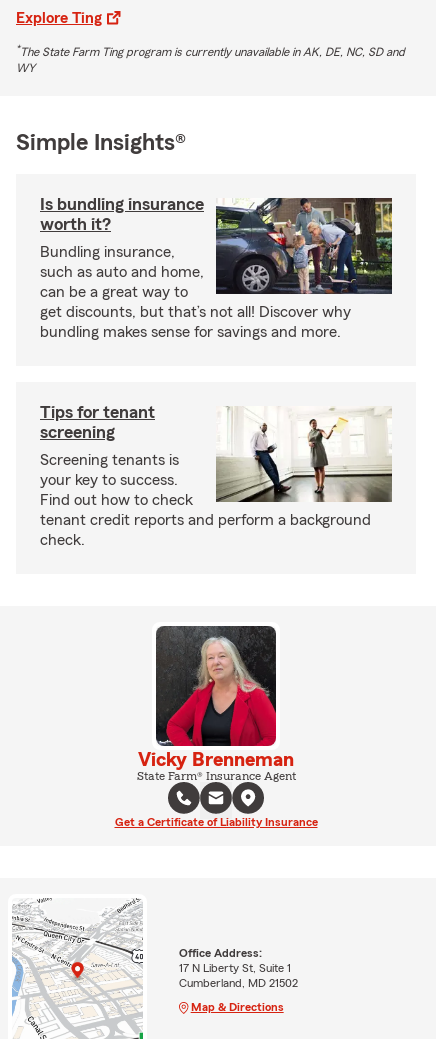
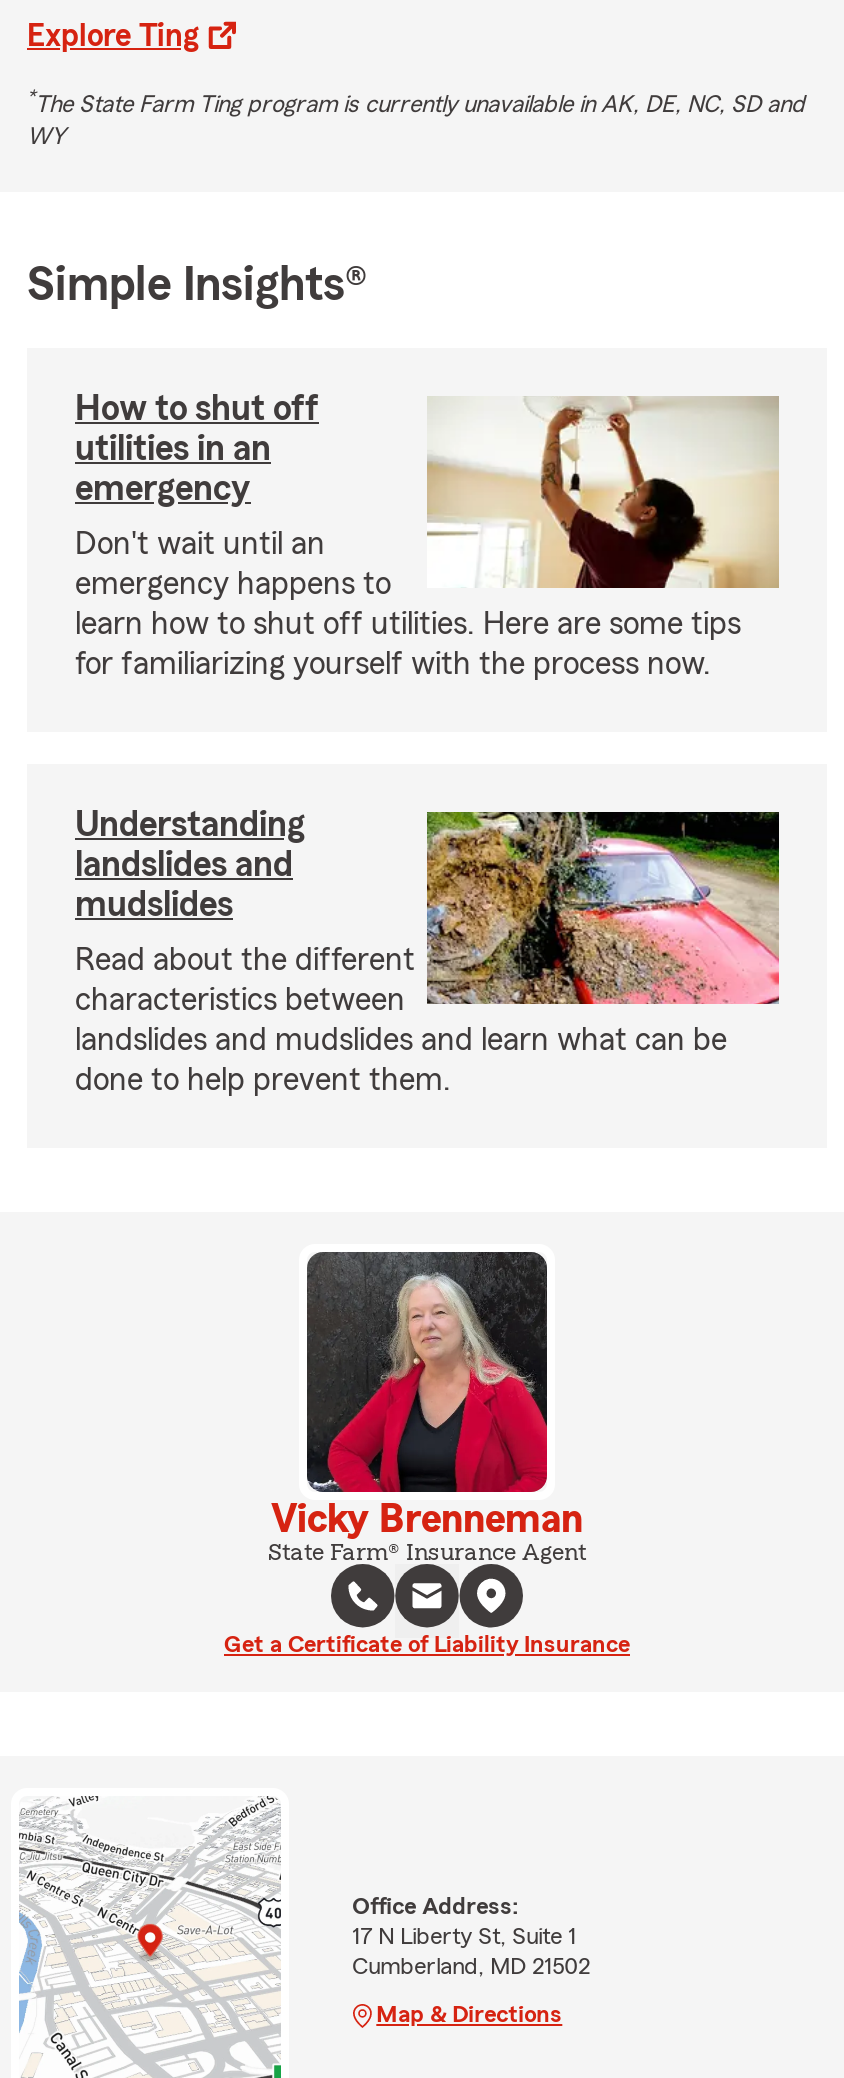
[40,195,204,233] Is bundling insurance | worth it? -> [75,390,319,506] How to shut off | utilities in an | emergency
[40,197,393,340] [image] | Bundling insurance, | such as auto and home, | can be a great way to | get discounts, but that’s not all! Discover why | bundling makes sense for savings and more. -> [75,396,779,680] [image] | Don't wait until an | emergency happens to | learn how to shut off utilities. Here are some tips | for familiarizing yourself with the process now.
[40,403,155,441] Tips for tenant | screening -> [75,806,305,922] Understanding | landslides and | mudslides
[40,406,393,548] [image] | Screening tenants is | your key to success. | Find out how to check | tenant credit reports and perform a background | check. -> [75,810,781,1096] [image] | Read about the different | characteristics between | landslides and mudslides and learn what can be | done to help prevent them.

